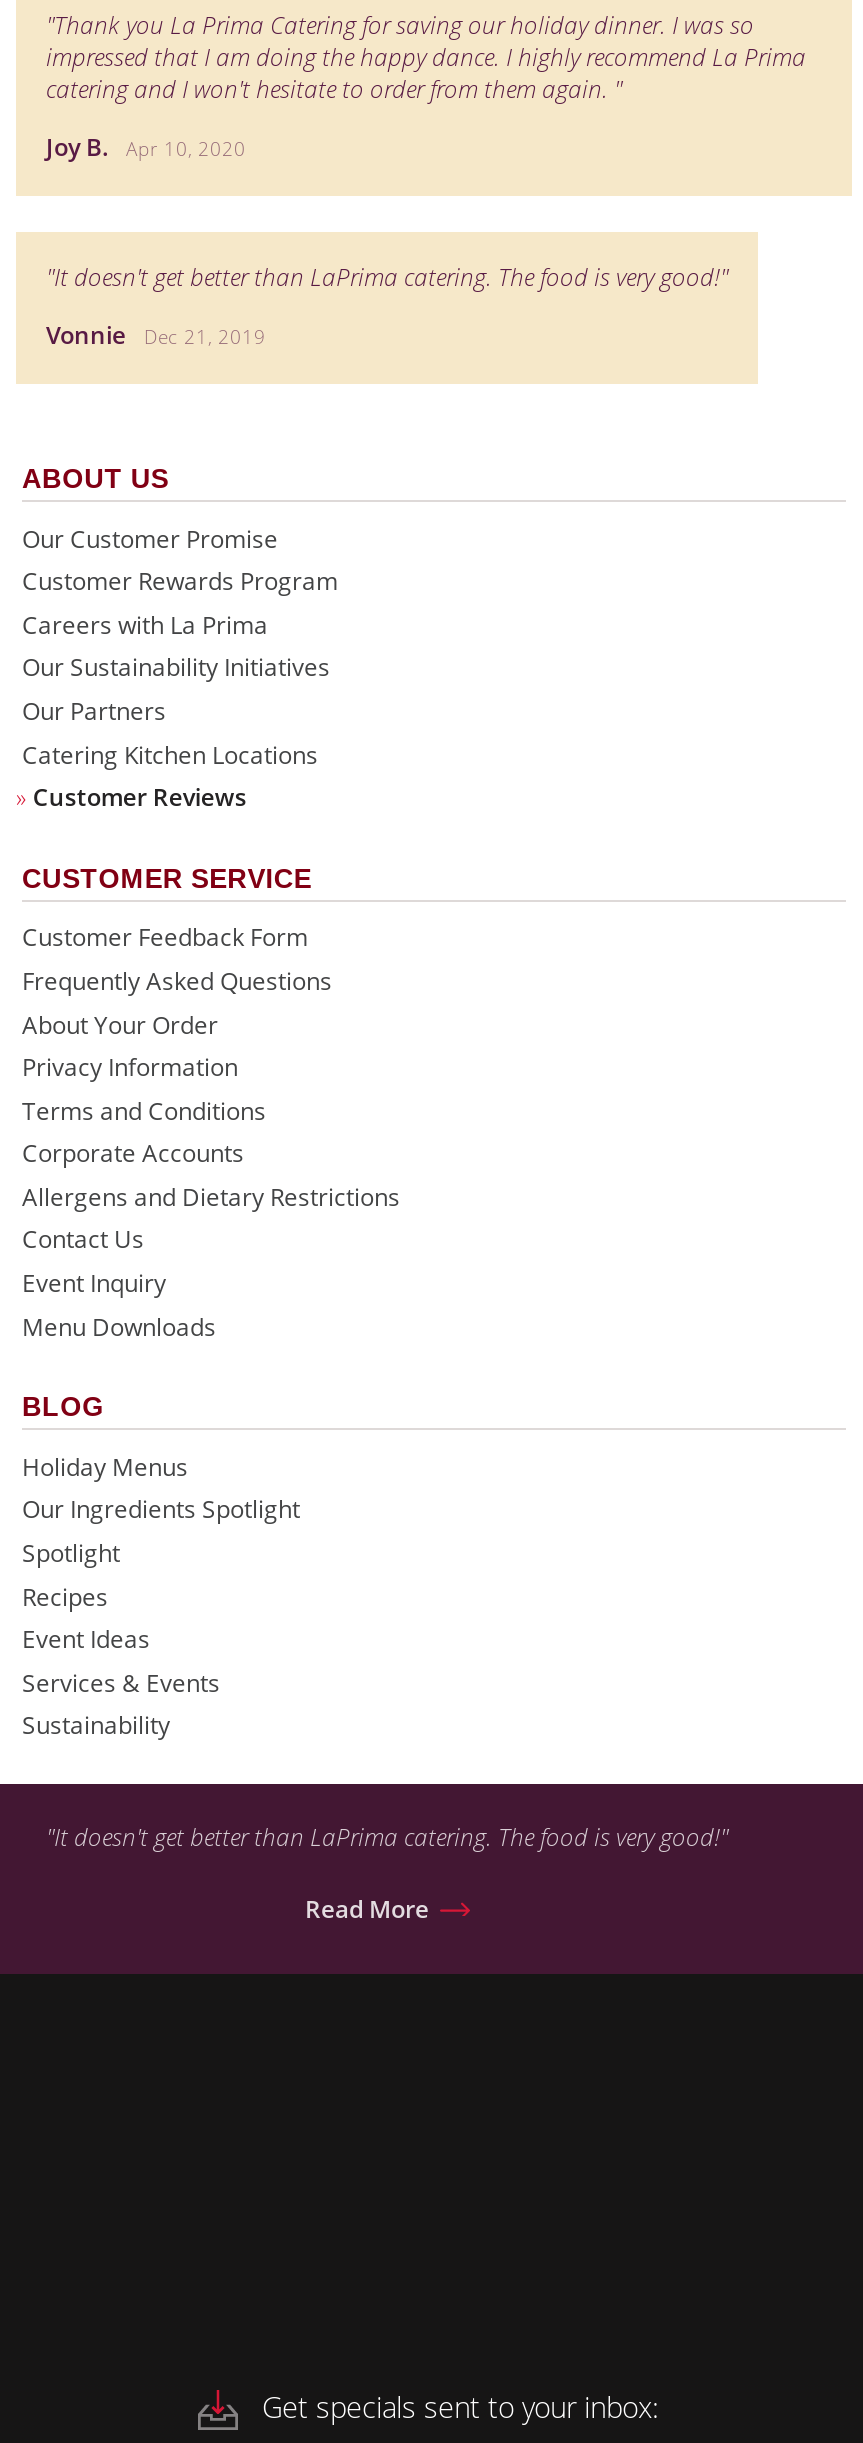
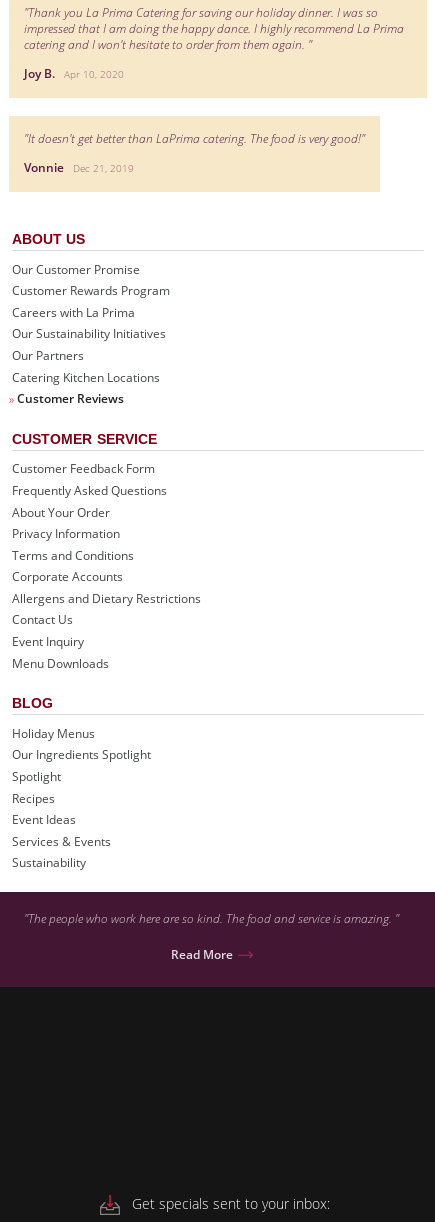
[46,1820,728,1854] "It doesn't get better than LaPrima catering. The food is very good!" -> [24,910,399,927] "The people who work here are so kind. The food and service is amazing. "

